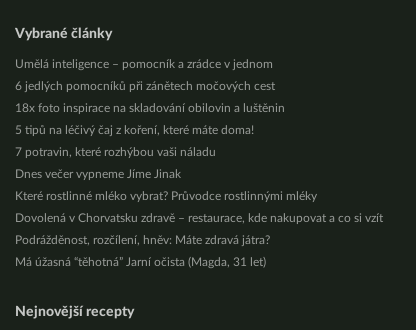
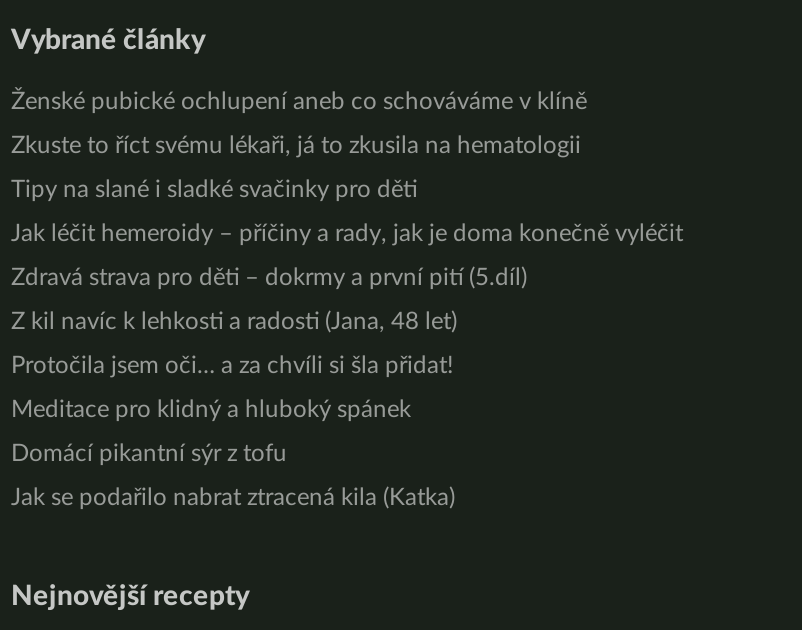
[15,58,273,70] Umělá inteligence – pomocník a zrádce v jednom -> [11,89,587,113] Ženské pubické ochlupení aneb co schováváme v klíně
[15,80,275,92] 6 jedlých pomocníků při zánětech močových cest -> [11,133,581,157] Zkuste to říct svému lékaři, já to zkusila na hematologii
[15,102,285,114] 18x foto inspirace na skladování obilovin a luštěnin -> [11,177,417,201] Tipy na slané i sladké svačinky pro děti
[15,124,254,136] 5 tipů na léčivý čaj z koření, které máte doma! -> [11,221,683,245] Jak léčit hemeroidy – příčiny a rady, jak je doma konečně vyléčit
[15,146,216,158] 7 potravin, které rozhýbou vaši náladu -> [11,265,527,289] Zdravá strava pro děti – dokrmy a první pití (5.díl)
[15,168,181,180] Dnes večer vypneme Jíme Jinak -> [11,309,457,333] Z kil navíc k lehkosti a radosti (Jana, 48 let)
[15,190,317,202] Které rostlinné mléko vybrat? Průvodce rostlinnými mléky -> [11,353,453,377] Protočila jsem oči… a za chvíli si šla přidat!
[15,212,383,224] Dovolená v Chorvatsku zdravě – restaurace, kde nakupovat a co si vzít -> [11,397,411,421] Meditace pro klidný a hluboký spánek
[15,234,270,246] Podrážděnost, rozčílení, hněv: Máte zdravá játra? -> [11,441,287,465] Domácí pikantní sýr z tofu
[15,256,266,268] Má úžasná “těhotná” Jarní očista (Magda, 31 let) -> [11,485,455,509] Jak se podařilo nabrat ztracená kila (Katka)

